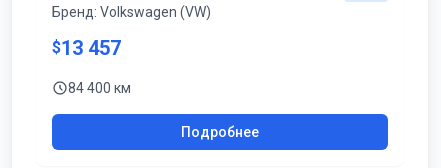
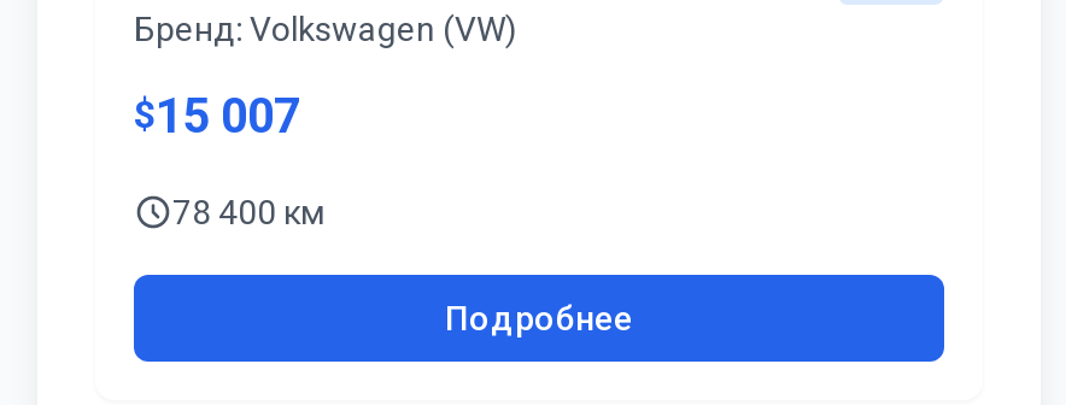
[52,36,121,60] $13 457 -> [134,87,300,145] $15 007
[68,80,131,96] 84 400 км -> [172,193,324,231] 78 400 км

